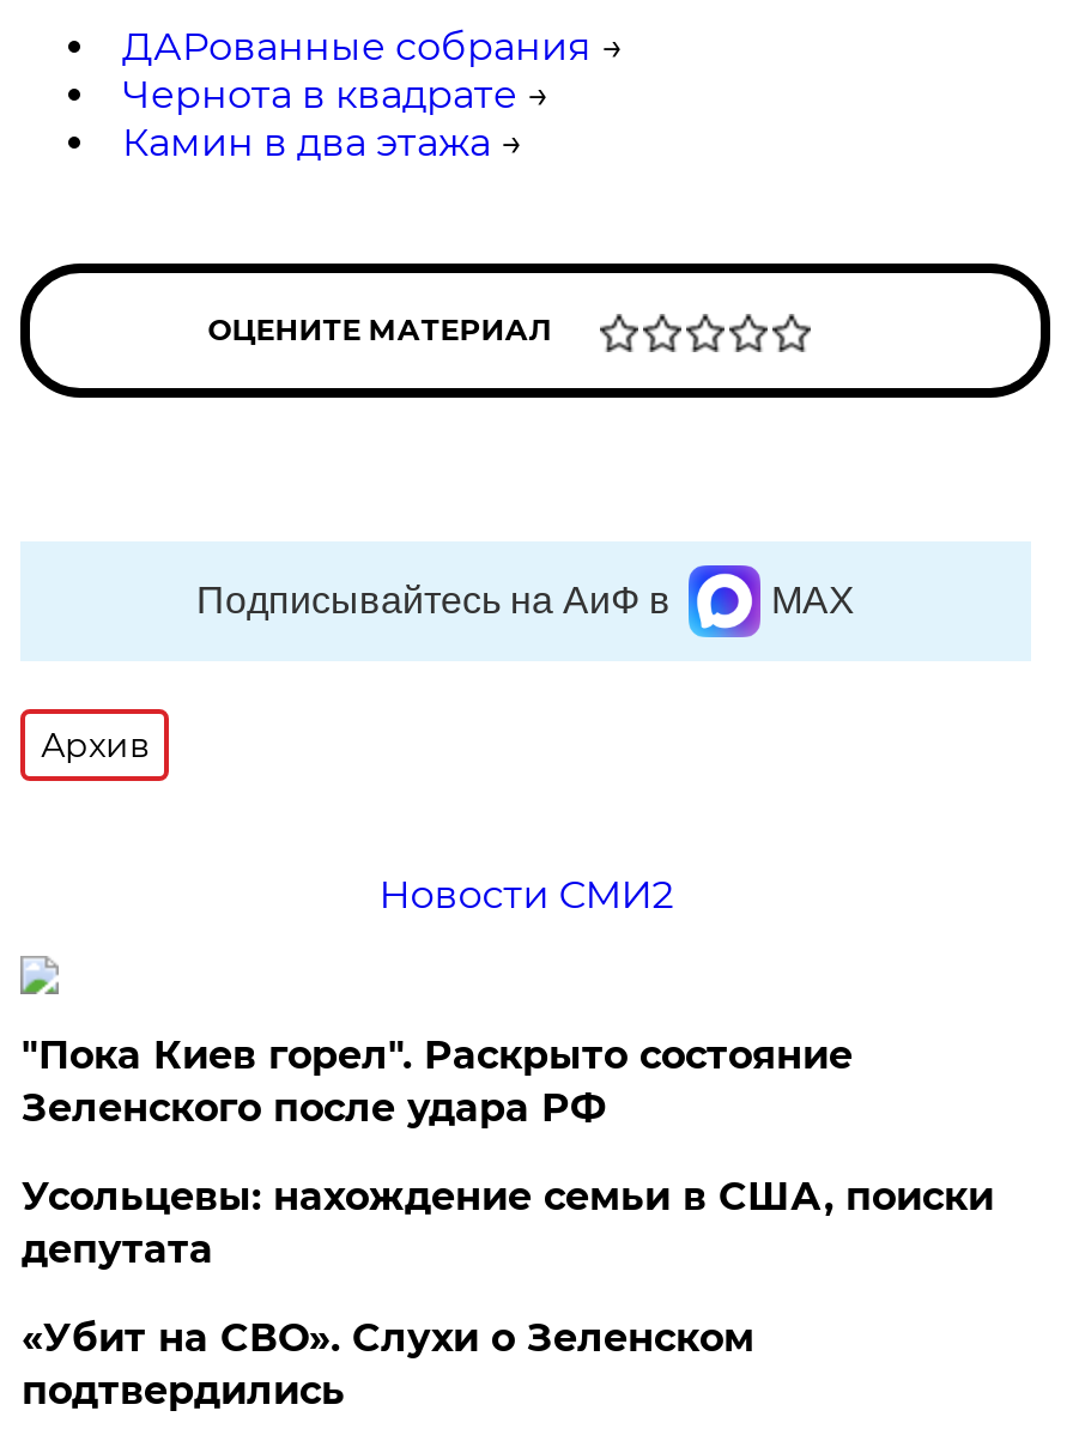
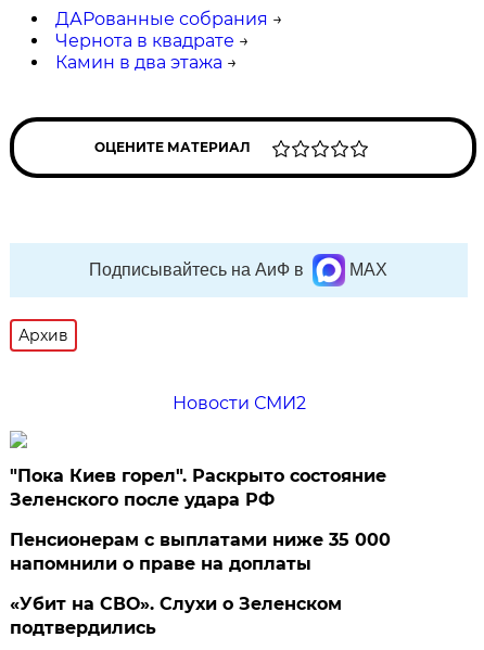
[21,1174,994,1272] Усольцевы: нахождение семьи в США, поиски | депутата -> [10,530,391,574] Пенсионерам с выплатами ниже 35 000 | напомнили о праве на доплаты

